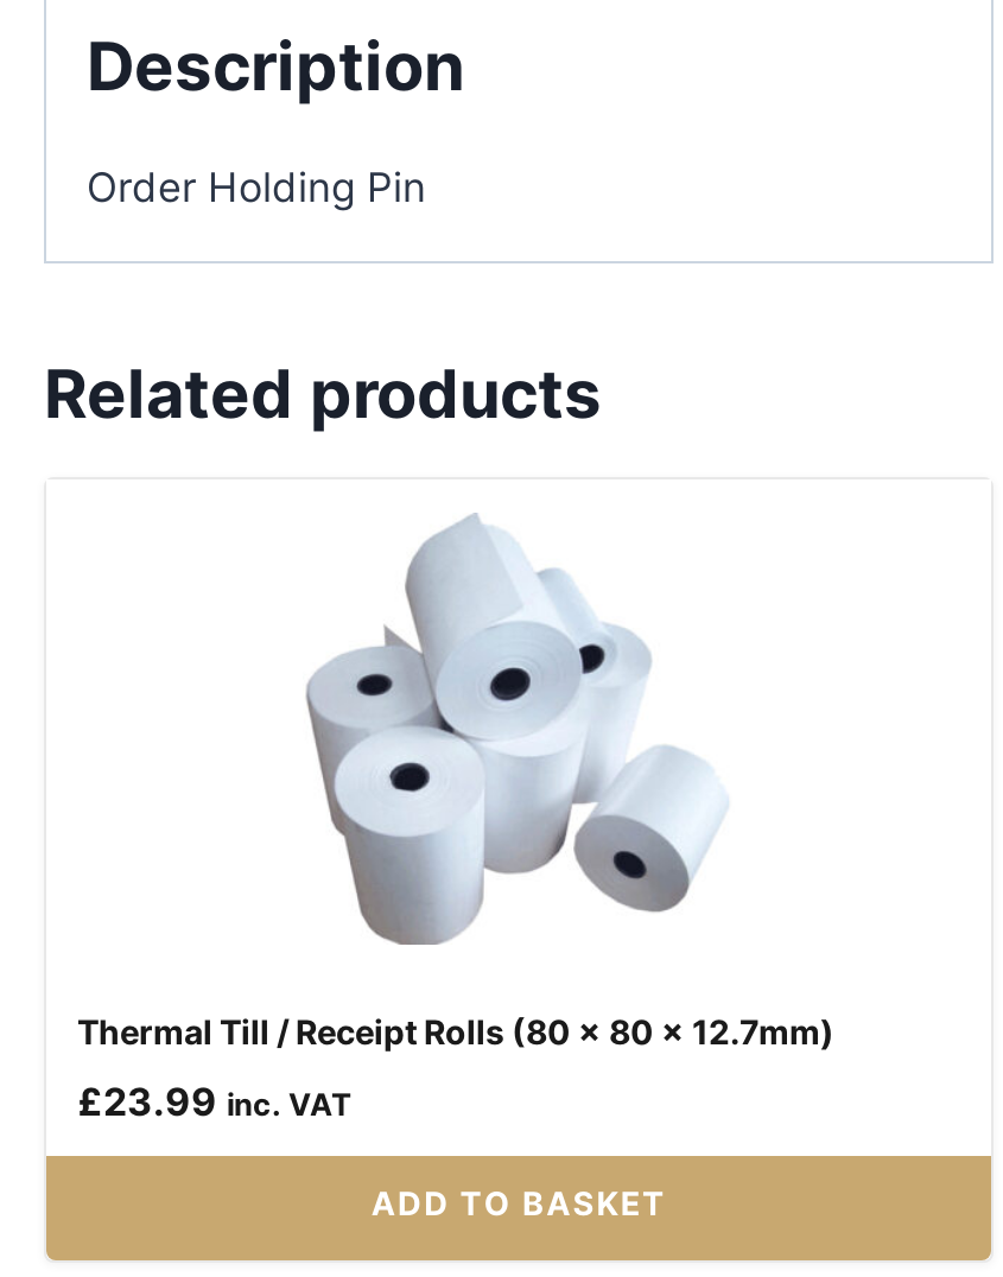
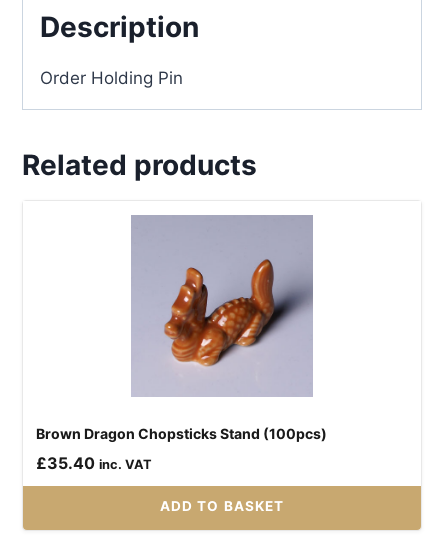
[77,513,834,1051] [image] | Thermal Till / Receipt Rolls (80 x 80 x 12.7mm) -> [36,214,327,442] [image] | Brown Dragon Chopsticks Stand (100pcs)
[77,1077,353,1125] £23.99 inc. VAT -> [36,453,152,473] £35.40 inc. VAT

